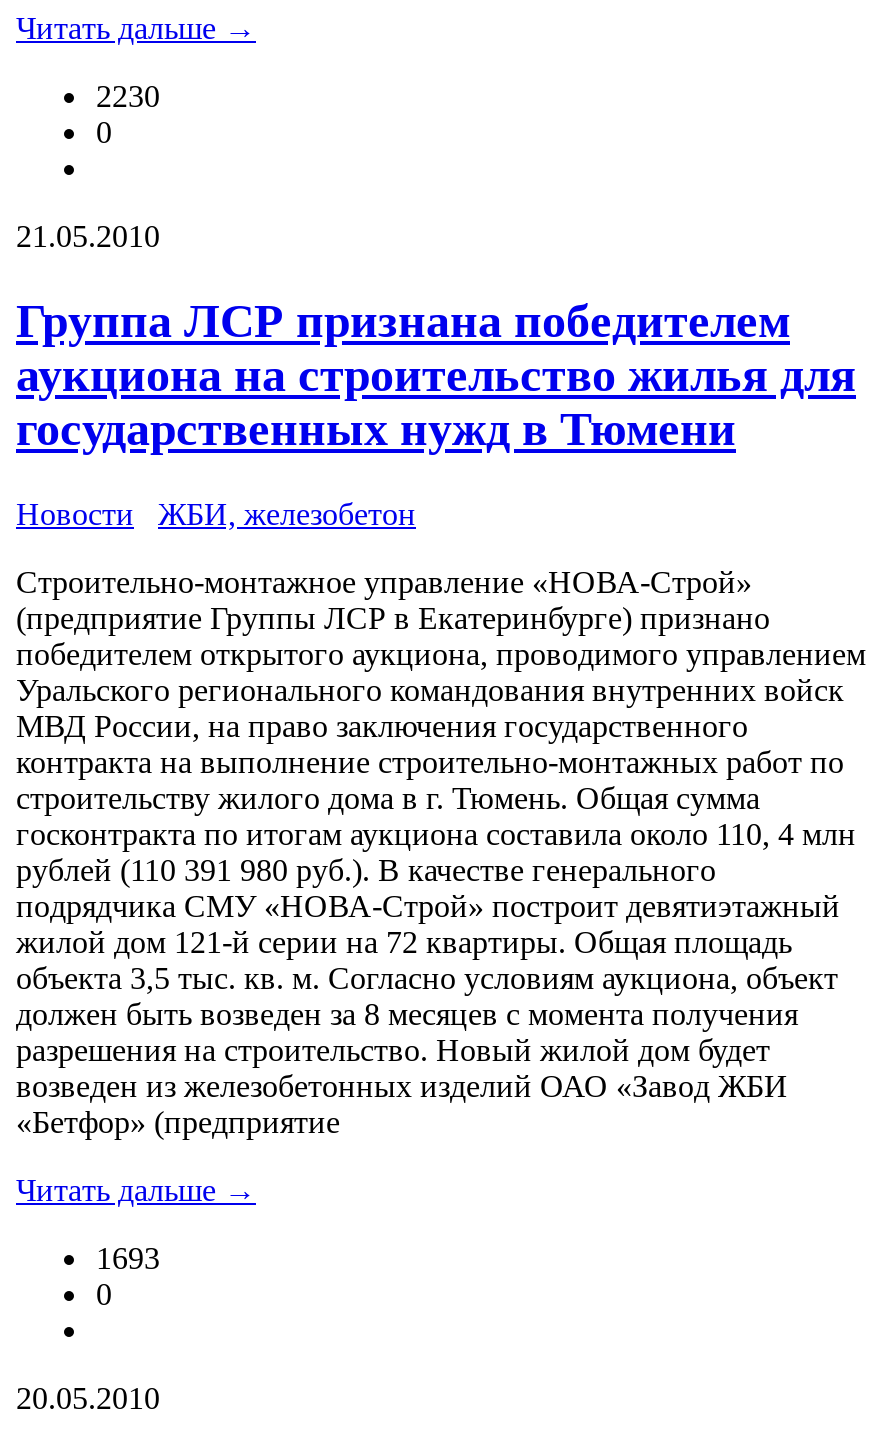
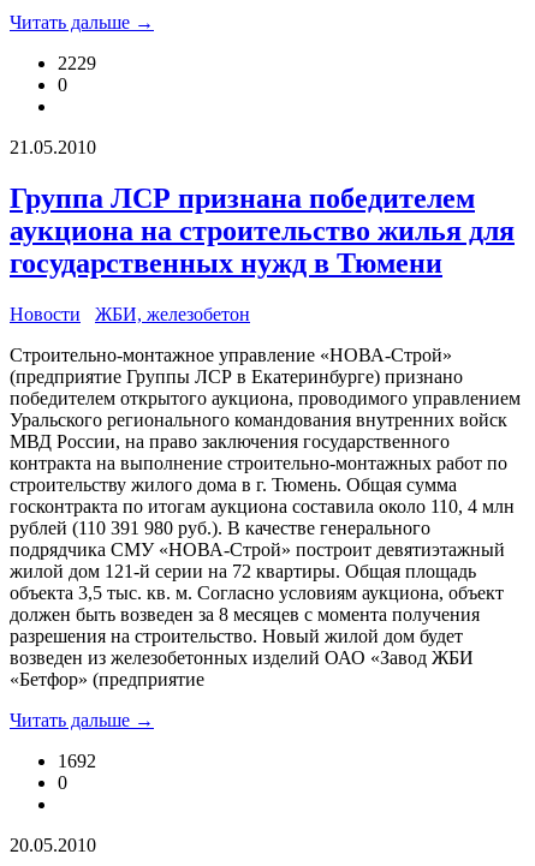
[96,80,160,114] 2230 -> [58,53,96,74] 2229
[96,1241,160,1275] 1693 -> [58,751,96,771] 1692

